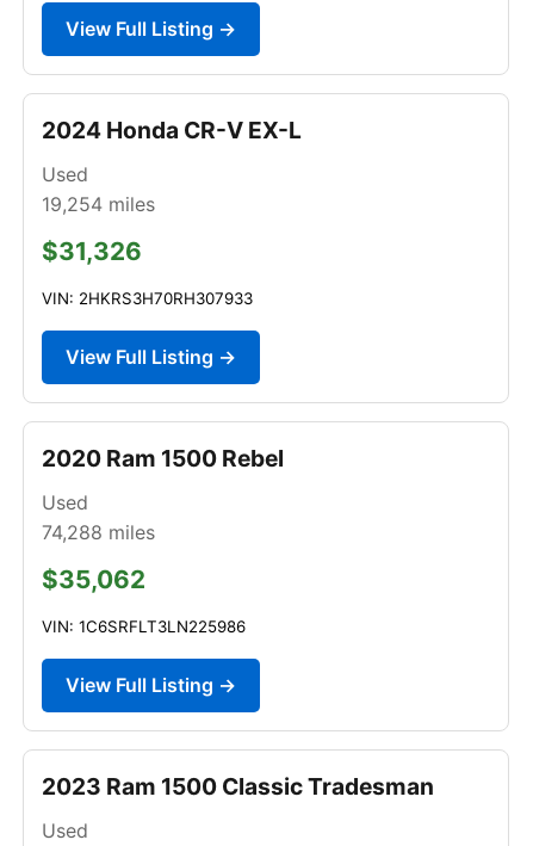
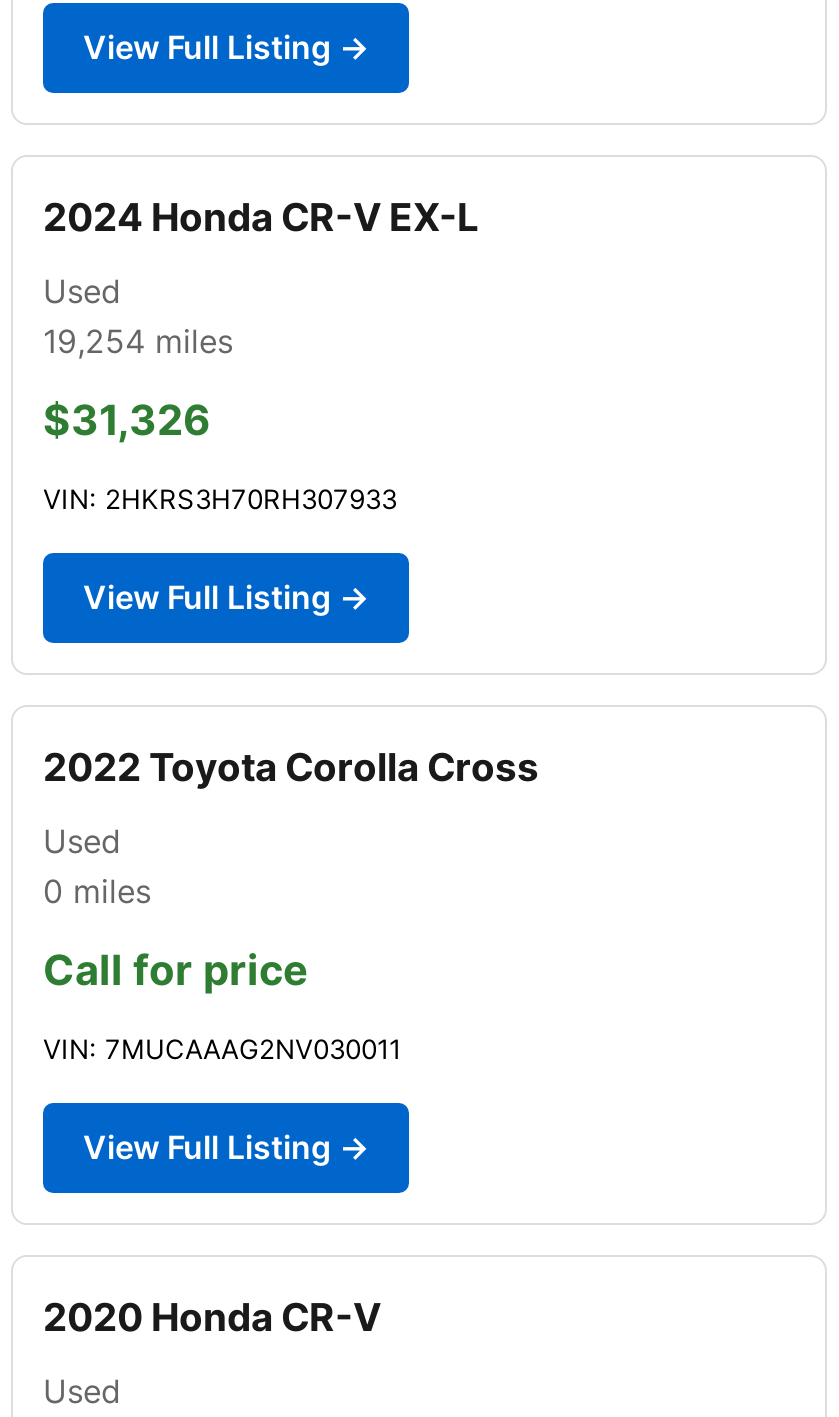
[42,444,284,472] 2020 Ram 1500 Rebel -> [43,743,539,791] 2022 Toyota Corolla Cross
[42,520,155,544] 74,288 miles -> [43,871,151,911] 0 miles
[42,564,145,594] $35,062 -> [43,945,307,995] Call for price
[42,617,246,636] VIN: 1C6SRFLT3LN225986 -> [43,1033,401,1065] VIN: 7MUCAAAG2NV030011
[42,772,434,801] 2023 Ram 1500 Classic Tradesman -> [43,1293,381,1341] 2020 Honda CR-V

